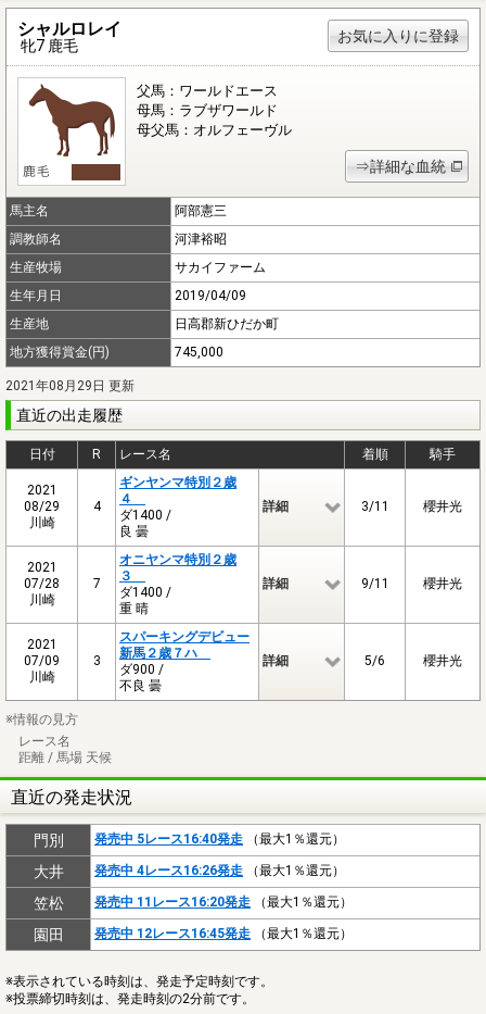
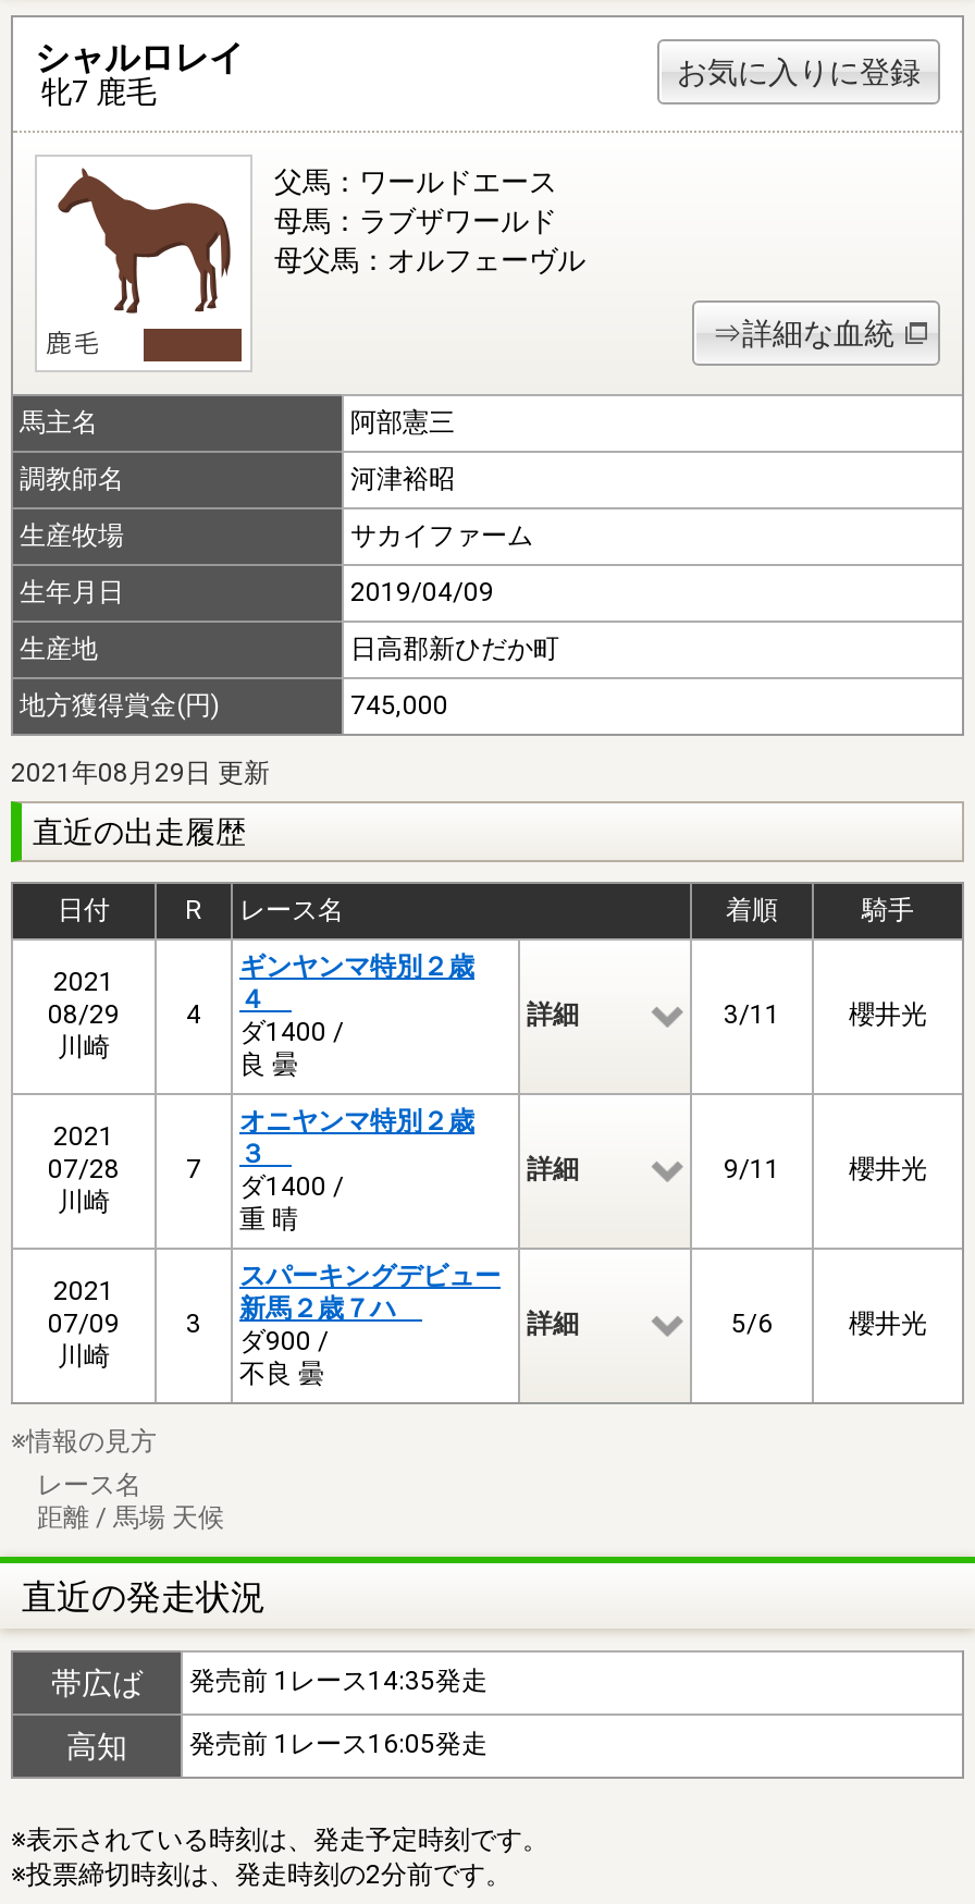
[33,831,353,943] 門別 | 発売中 5レース16:40発走（最大1％還元） | 大井 | 発売中 4レース16:26発走（最大1％還元） | 笠松 | 発売中 11レース16:20発走（最大1％還元） | 園田 | 発売中 12レース16:45発走（最大1％還元） -> [51,1665,487,1763] 帯広ば | 発売前 1レース14:35発走 | 高知 | 発売前 1レース16:05発走

